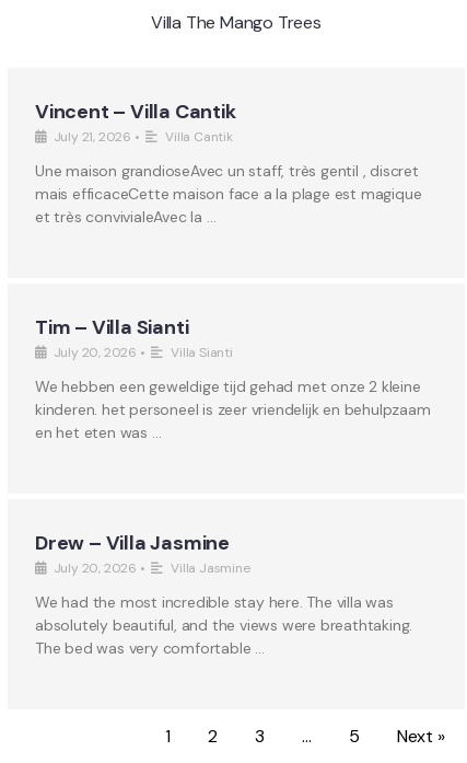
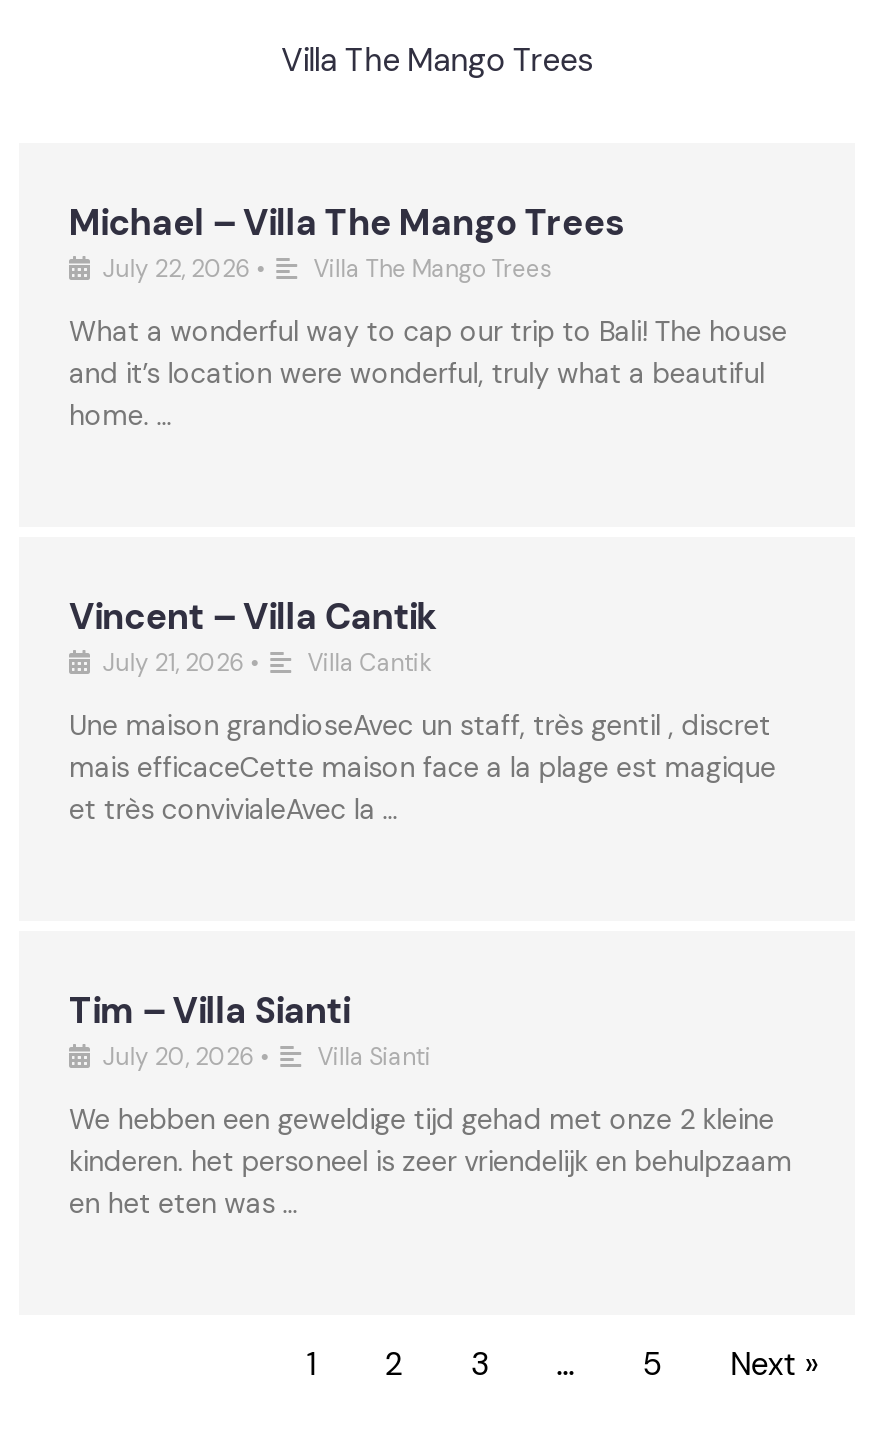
none -> [69,199,787,433] Michael – Villa The Mango Trees | July 22, 2026 • | Villa The Mango Trees | What a wonderful way to cap our trip to Bali! The house | and it’s location were wonderful, truly what a beautiful | home. …
moved [35,99,430,442] -> [69,593,792,1221]: Vincent – Villa Cantik | July 21, 2026 • | Villa Cantik | ... | kinderen. het personeel is zeer vriendelijk en behulpzaam | en het eten was …
[35,530,413,658] Drew – Villa Jasmine | July 20, 2026 • | Villa Jasmine | We had the most incredible stay here. The villa was | absolutely beautiful, and the views were breathtaking. | The bed was very comfortable … -> none

